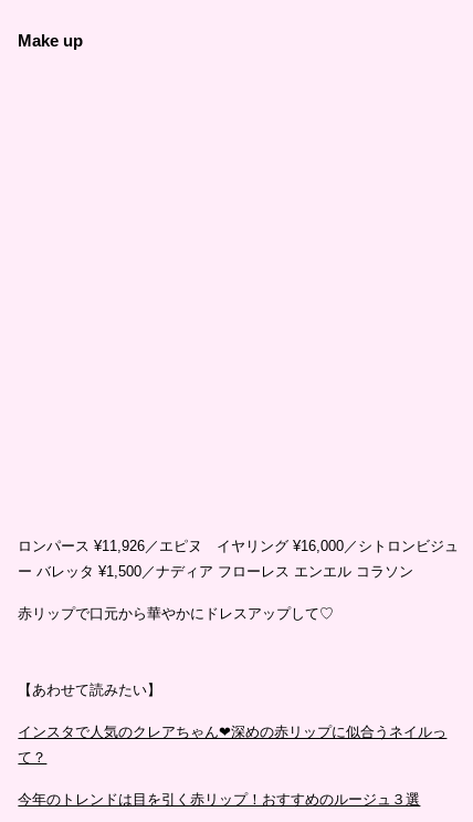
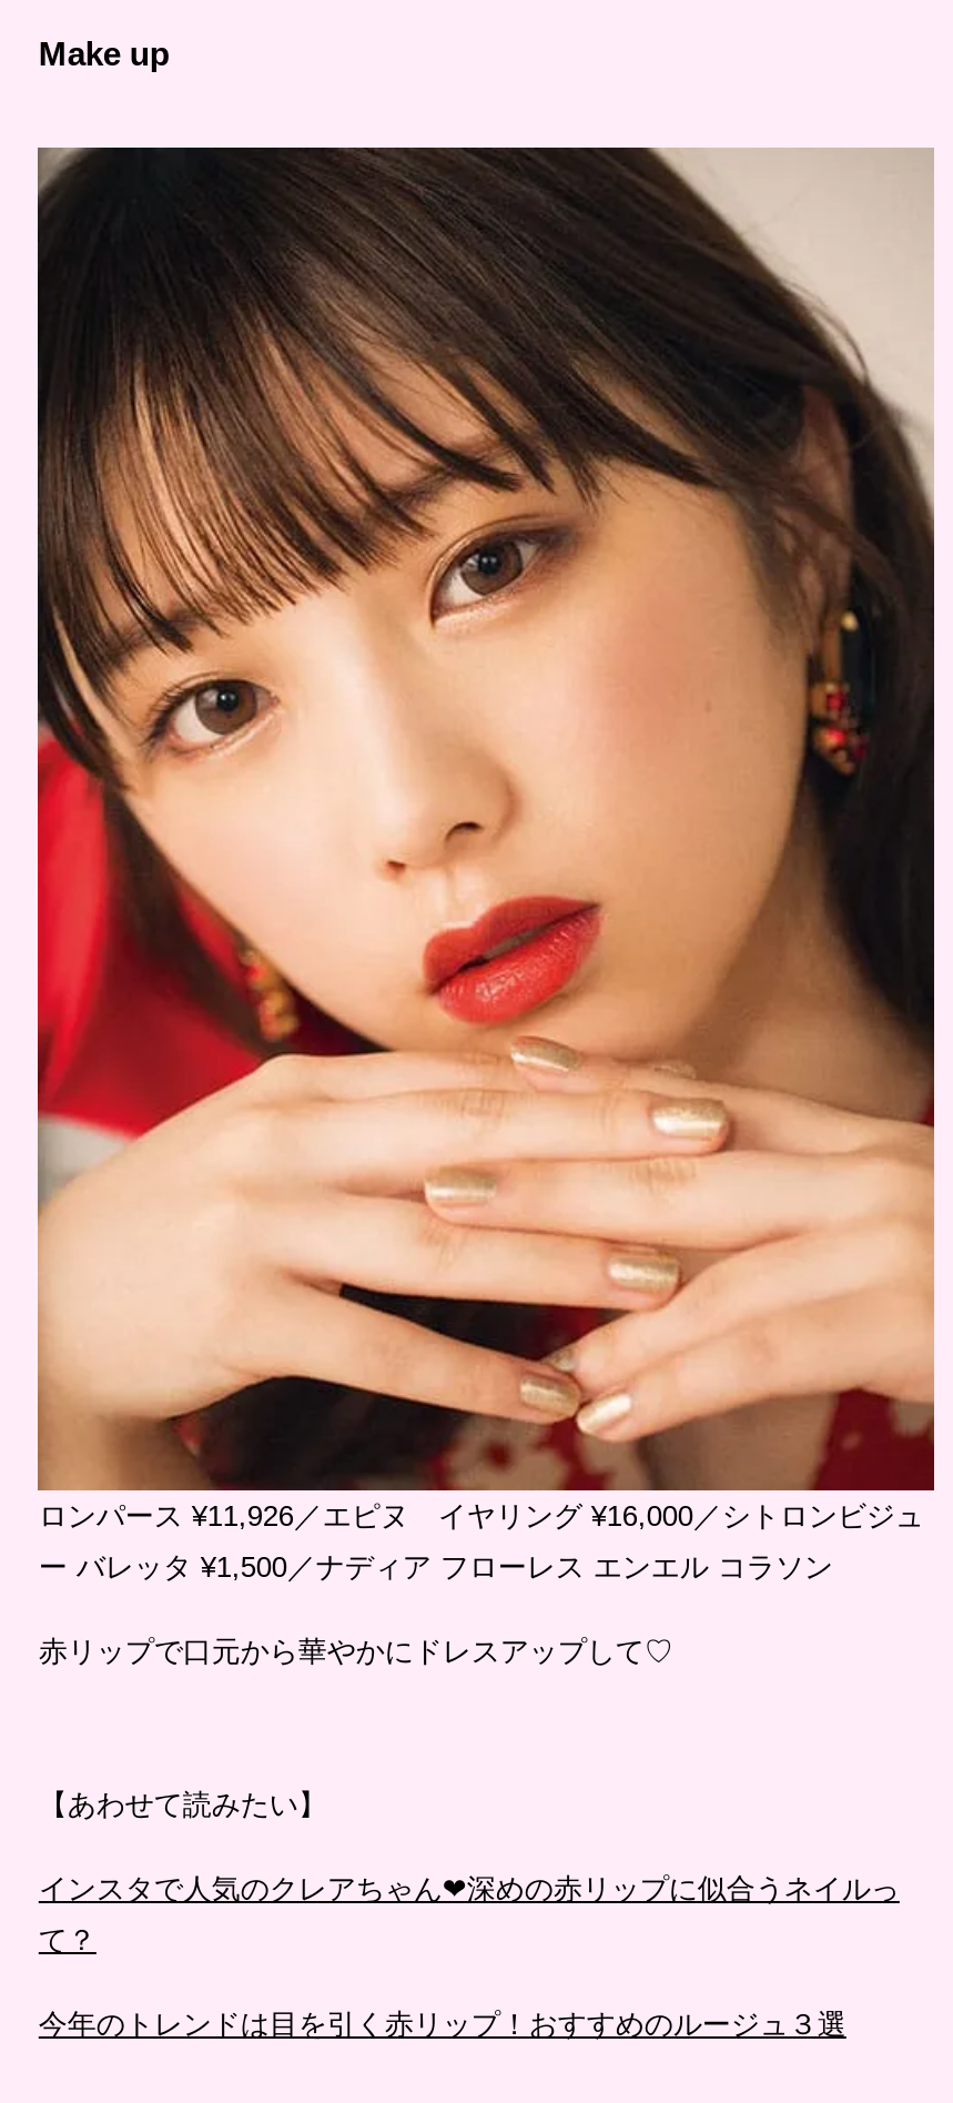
none -> [36,145,936,1495] [image]

